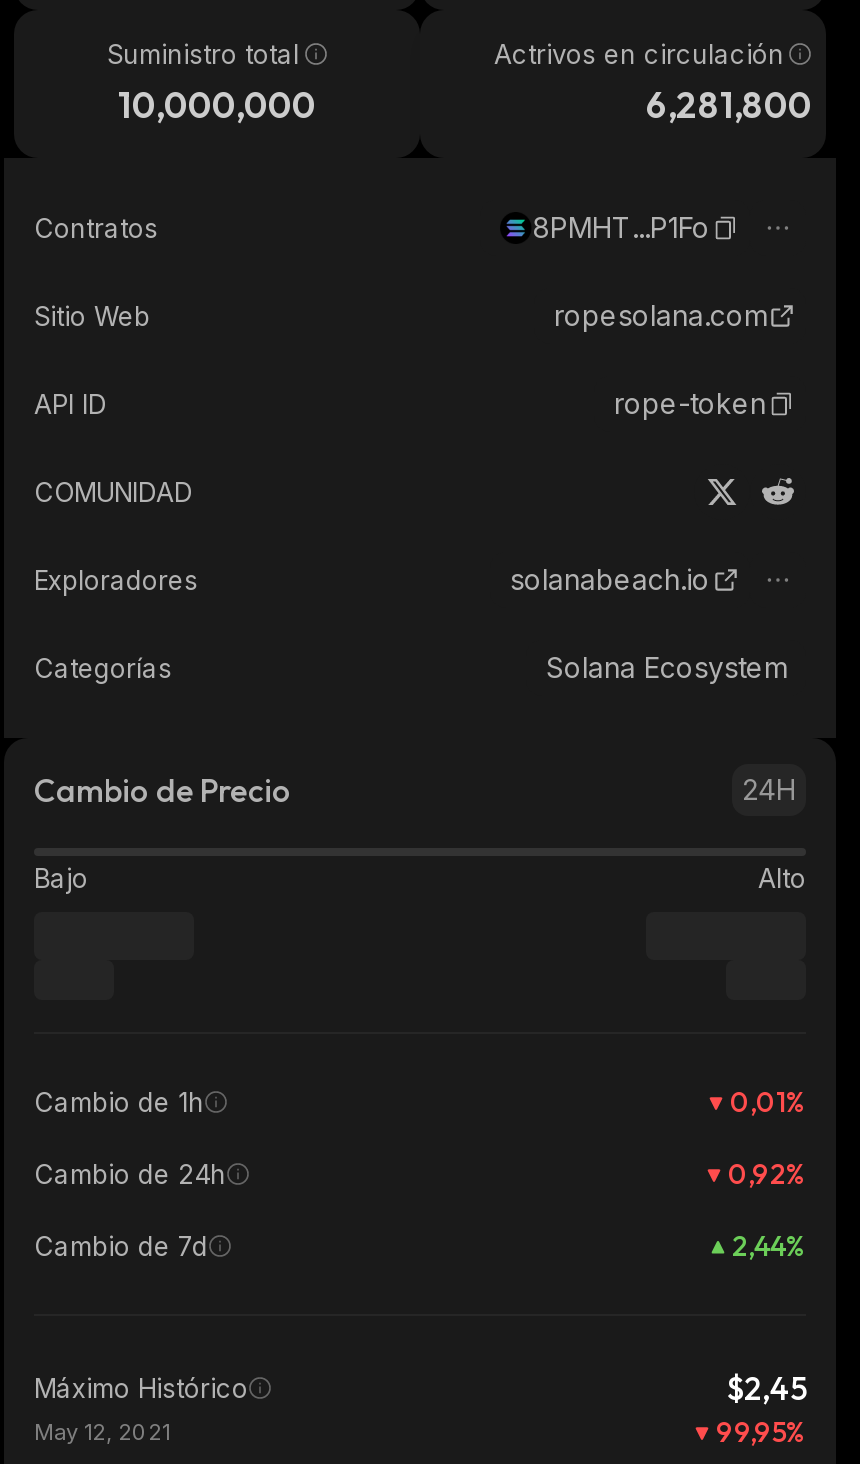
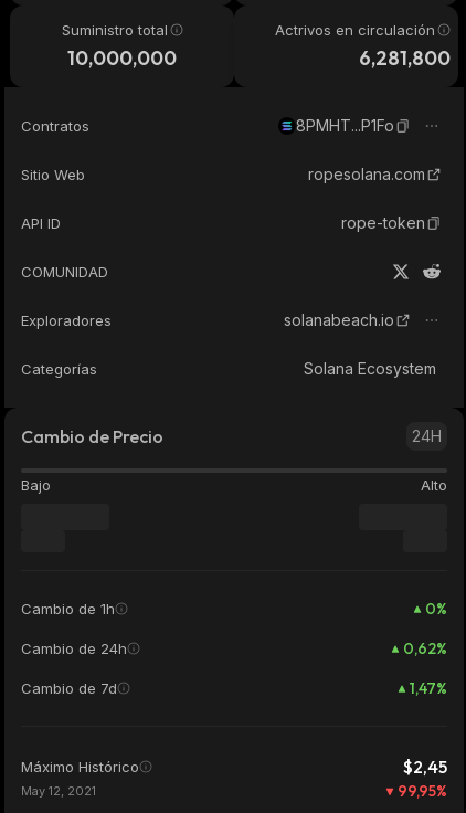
[730,1084,806,1120] 0,01% -> [425,599,447,619] 0%
[728,1156,806,1192] 0,92% -> [403,638,447,658] 0,62%
[732,1228,806,1264] 2,44% -> [410,678,447,698] 1,47%

